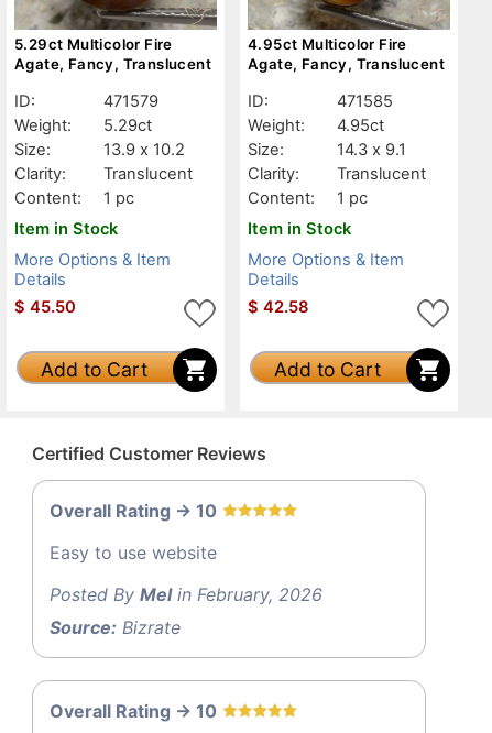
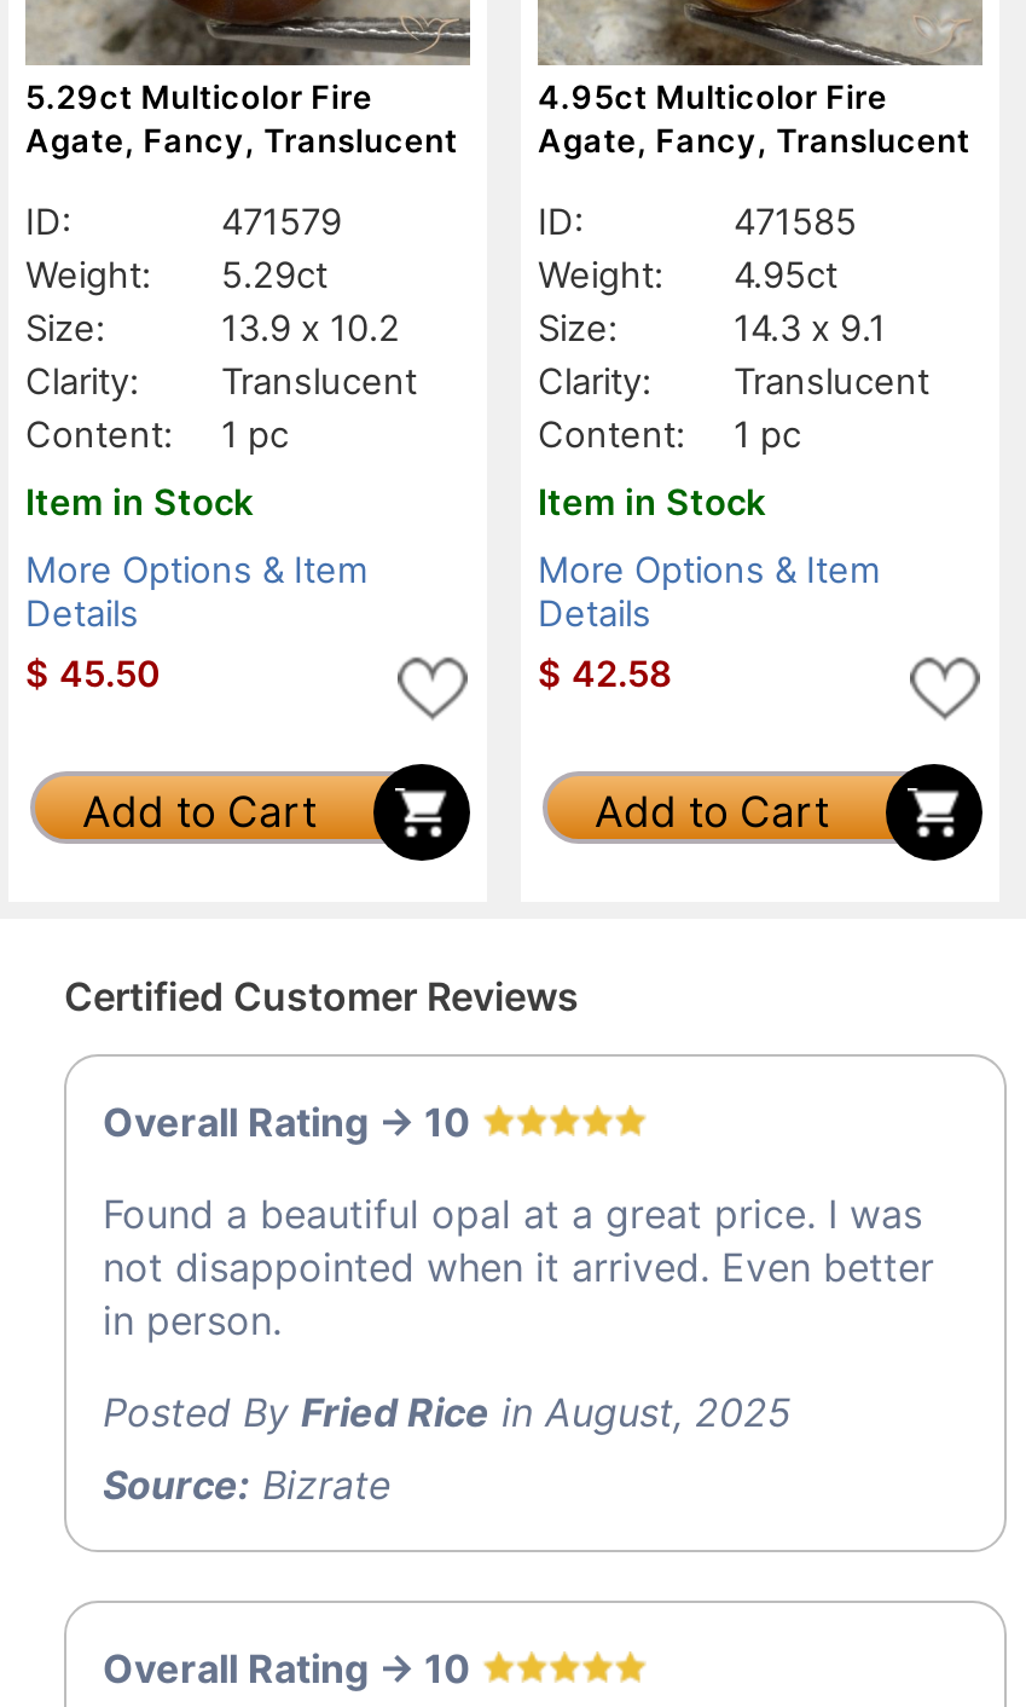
[50,541,217,563] Easy to use website -> [103,1188,934,1343] Found a beautiful opal at a great price. I was | not disappointed when it arrived. Even better | in person.
[50,583,322,605] Posted By Mel in February, 2026 -> [103,1387,792,1435] Posted By Fried Rice in August, 2025

